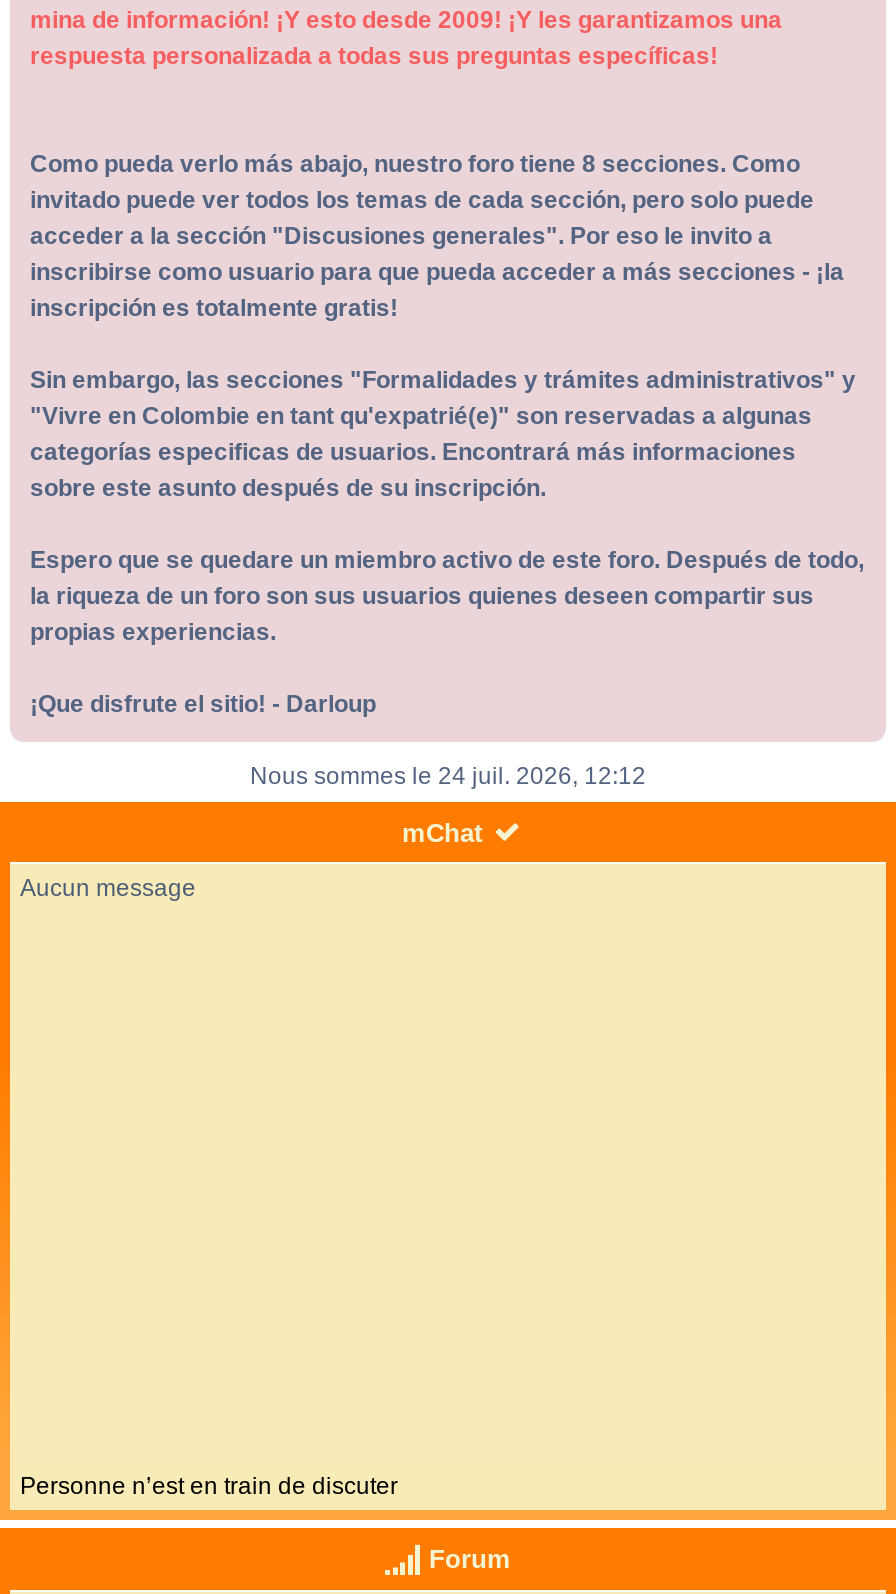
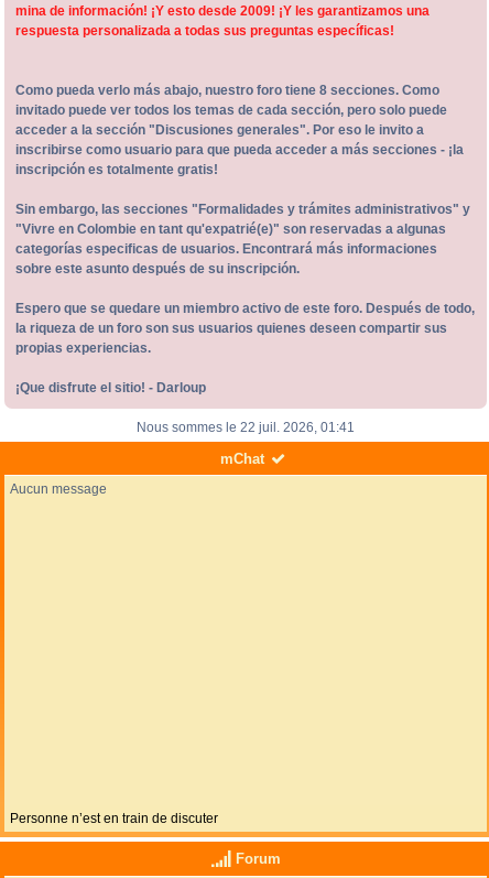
[250,762,646,790] Nous sommes le 24 juil. 2026, 12:12 -> [137,420,355,435] Nous sommes le 22 juil. 2026, 01:41

